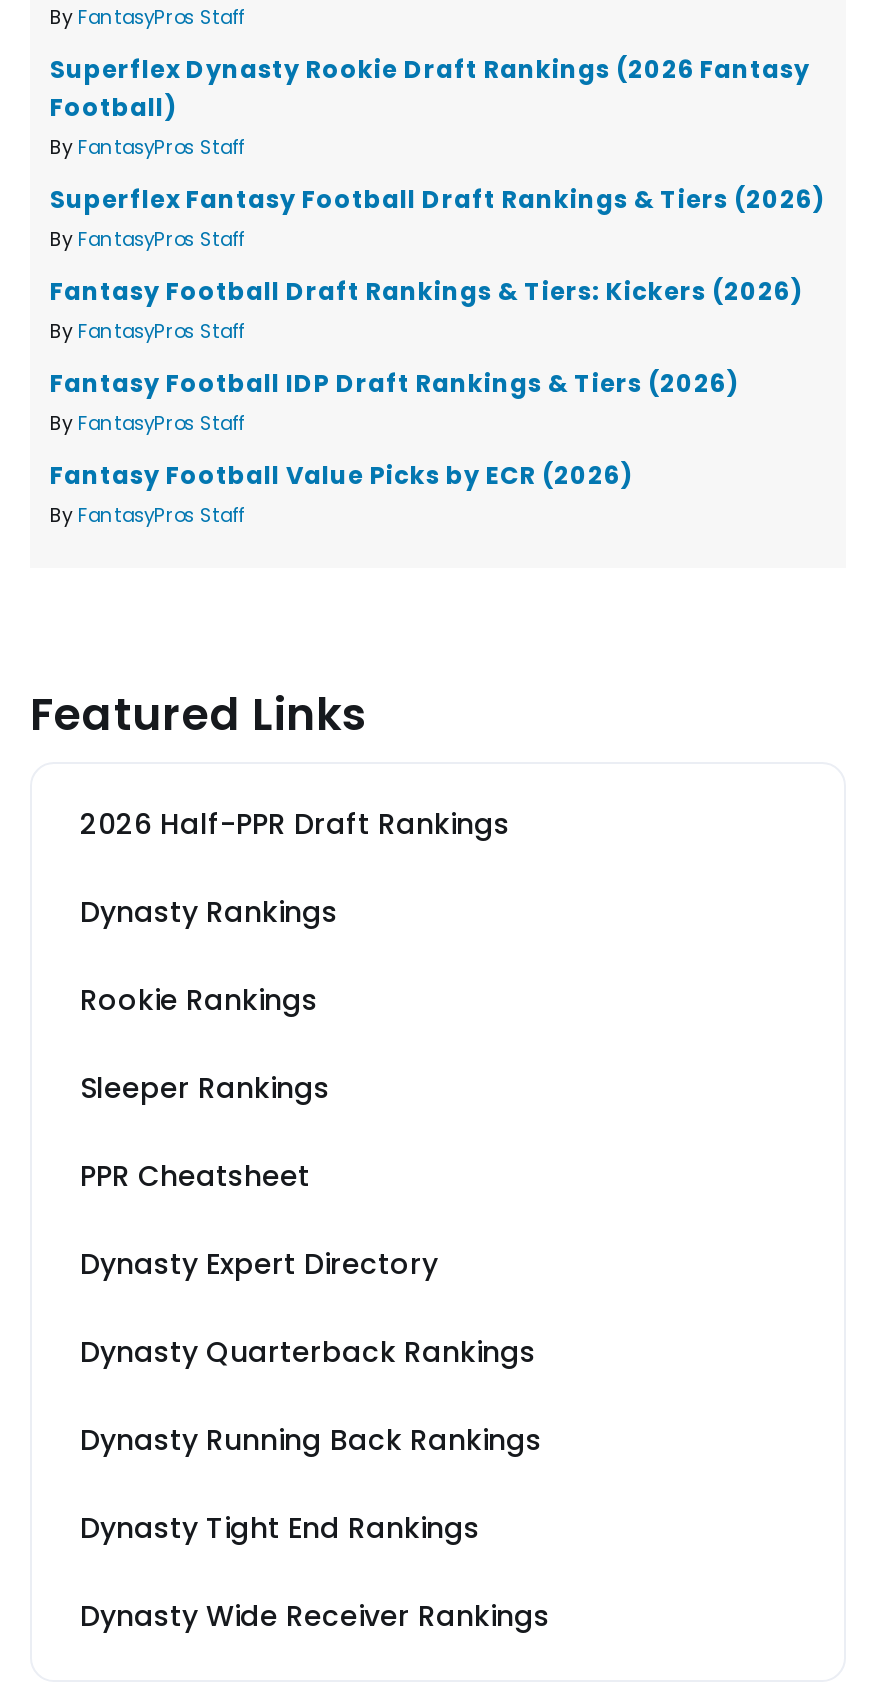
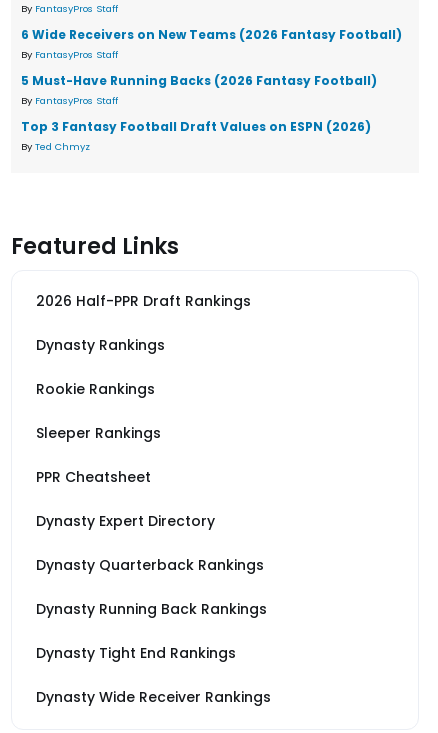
[50,53,810,125] Superflex Dynasty Rookie Draft Rankings (2026 Fantasy | Football) -> [21,26,402,43] 6 Wide Receivers on New Teams (2026 Fantasy Football)
[50,183,824,217] Superflex Fantasy Football Draft Rankings & Tiers (2026) -> [21,72,377,89] 5 Must-Have Running Backs (2026 Fantasy Football)
[50,275,802,529] Fantasy Football Draft Rankings & Tiers: Kickers (2026) | By FantasyPros Staff | Fantasy Football IDP Draft Rankings & Tiers (2026) | By FantasyPros Staff | Fantasy Football Value Picks by ECR (2026) | By FantasyPros Staff -> [21,118,371,153] Top 3 Fantasy Football Draft Values on ESPN (2026) | By Ted Chmyz

